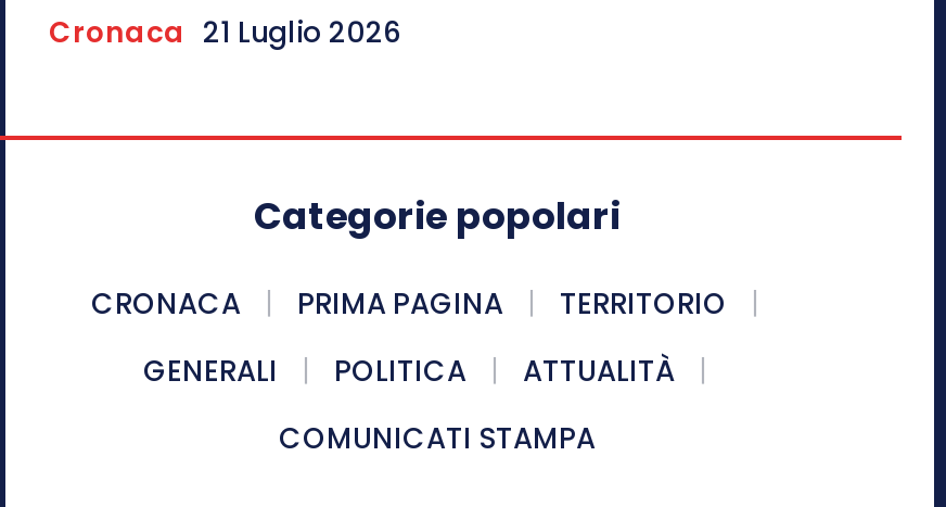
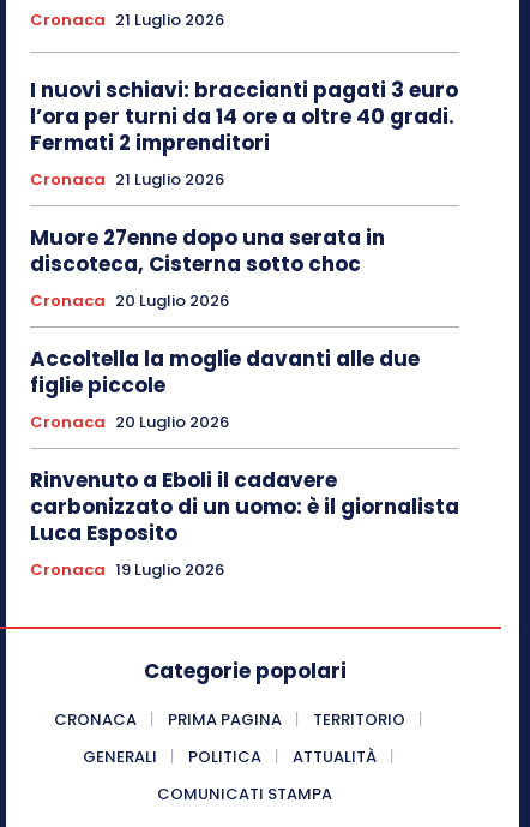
none -> [30,75,459,581] I nuovi schiavi: braccianti pagati 3 euro | l’ora per turni da 14 ore a oltre 40 gradi. | Fermati 2 imprenditori | Cronaca 21 Luglio 2026 | Muore 27enne dopo una serata in | discoteca, Cisterna sotto choc | Cronaca 20 Luglio 2026 | Accoltella la moglie davanti alle due | figlie piccole | Cronaca 20 Luglio 2026 | Rinvenuto a Eboli il cadavere | carbonizzato di un uomo: è il giornalista | Luca Esposito | Cronaca 19 Luglio 2026

